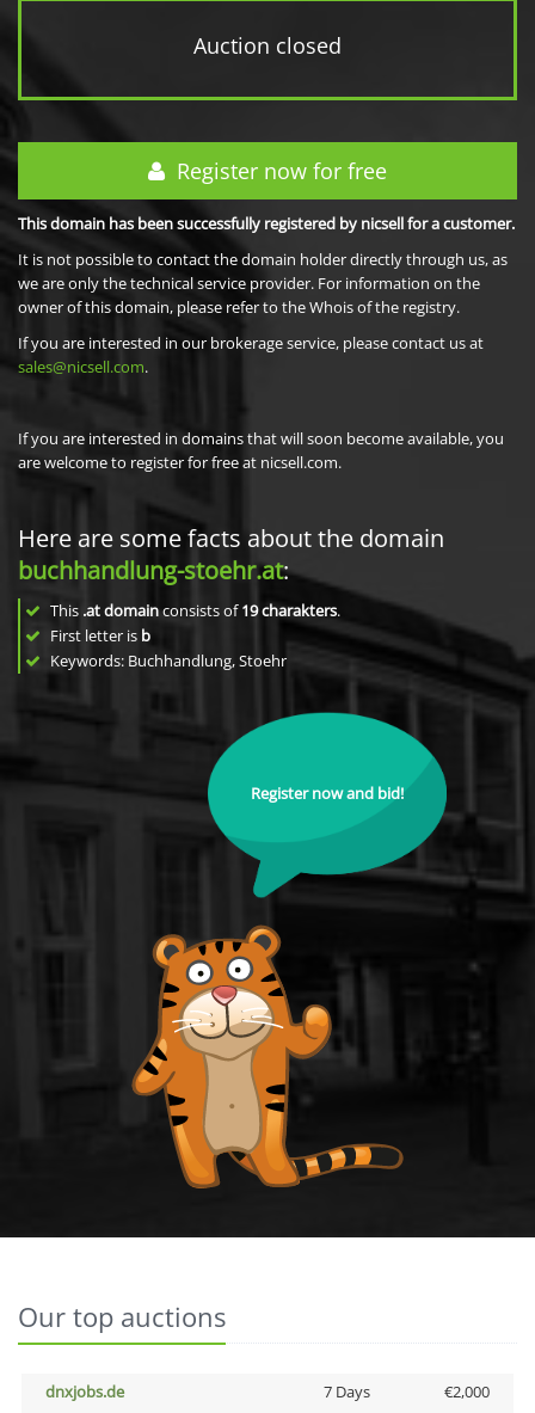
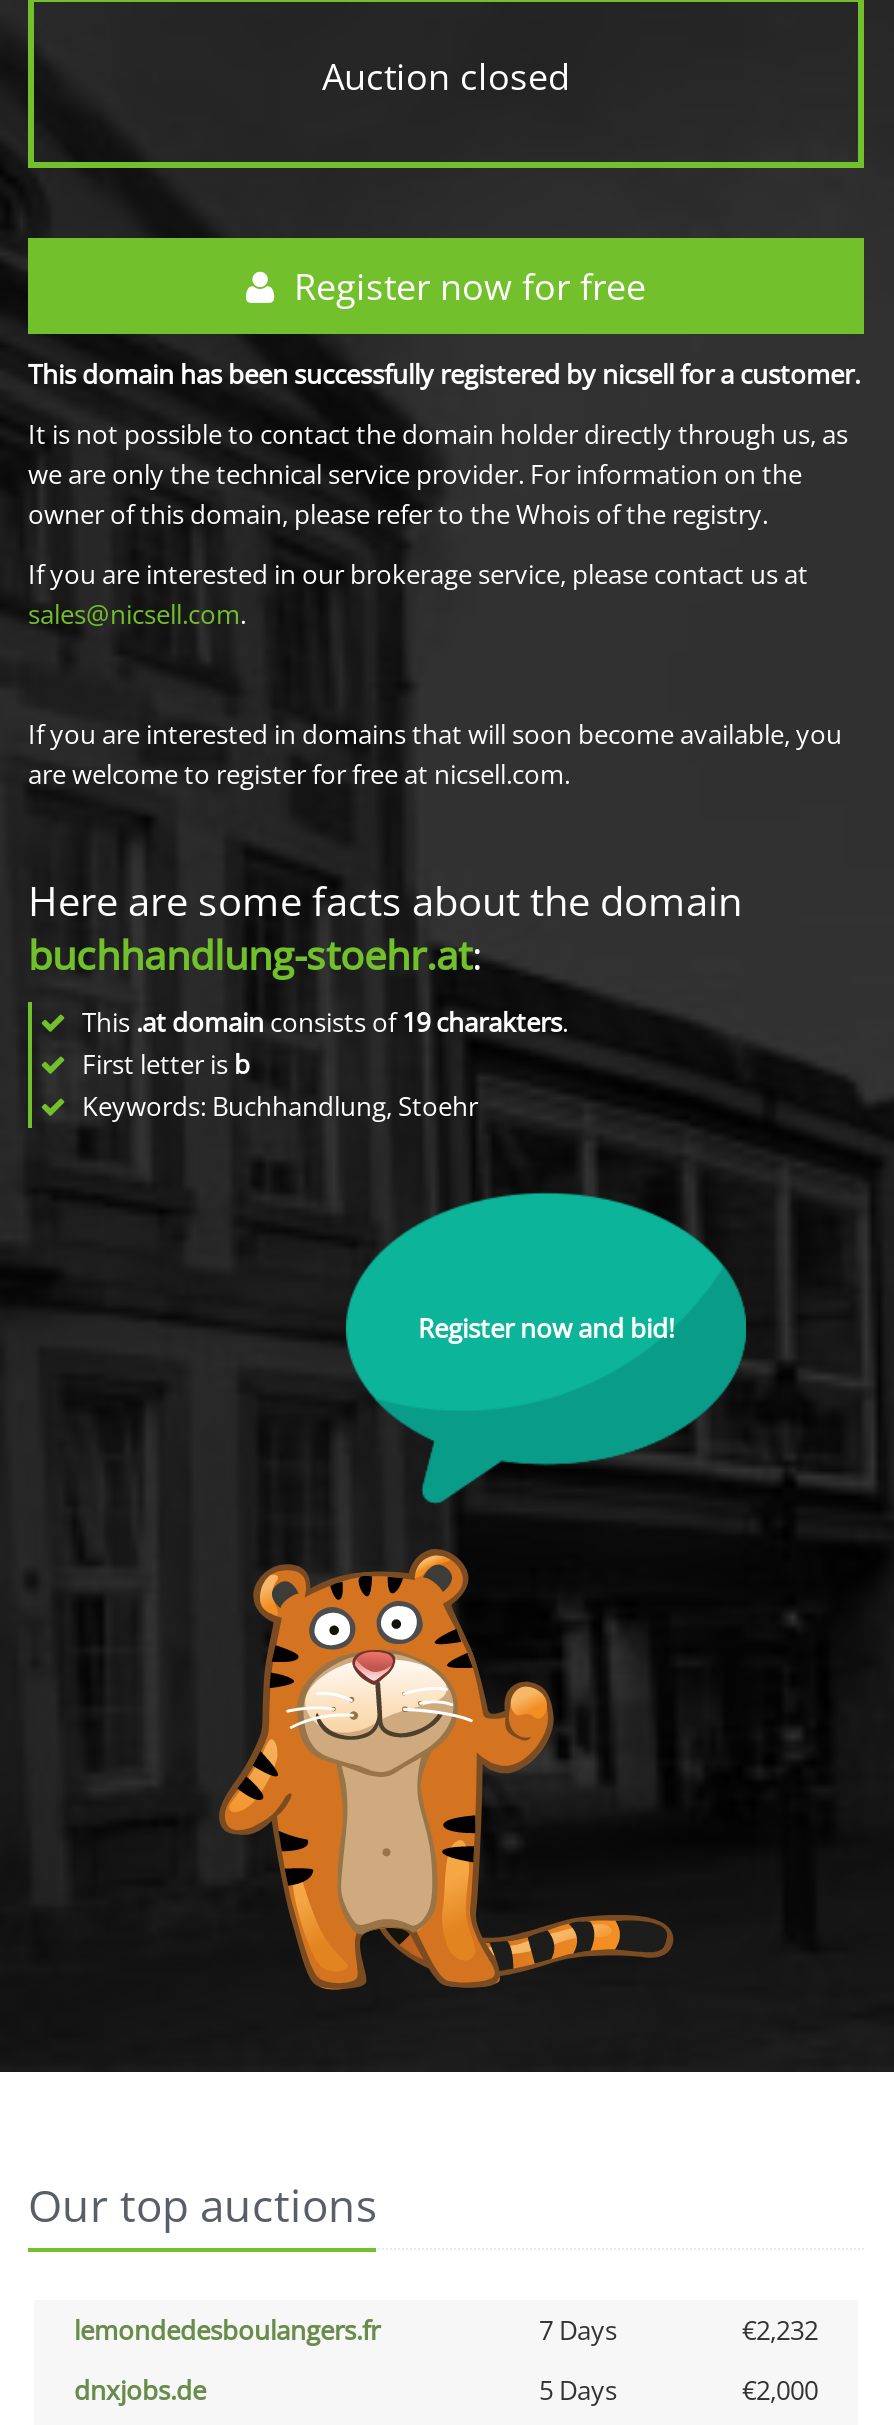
none -> [74,2312,818,2348] lemondedesboulangers.fr | 7 Days | €2,232
[323,1381,370,1402] 7 Days -> [539,2372,617,2408] 5 Days

